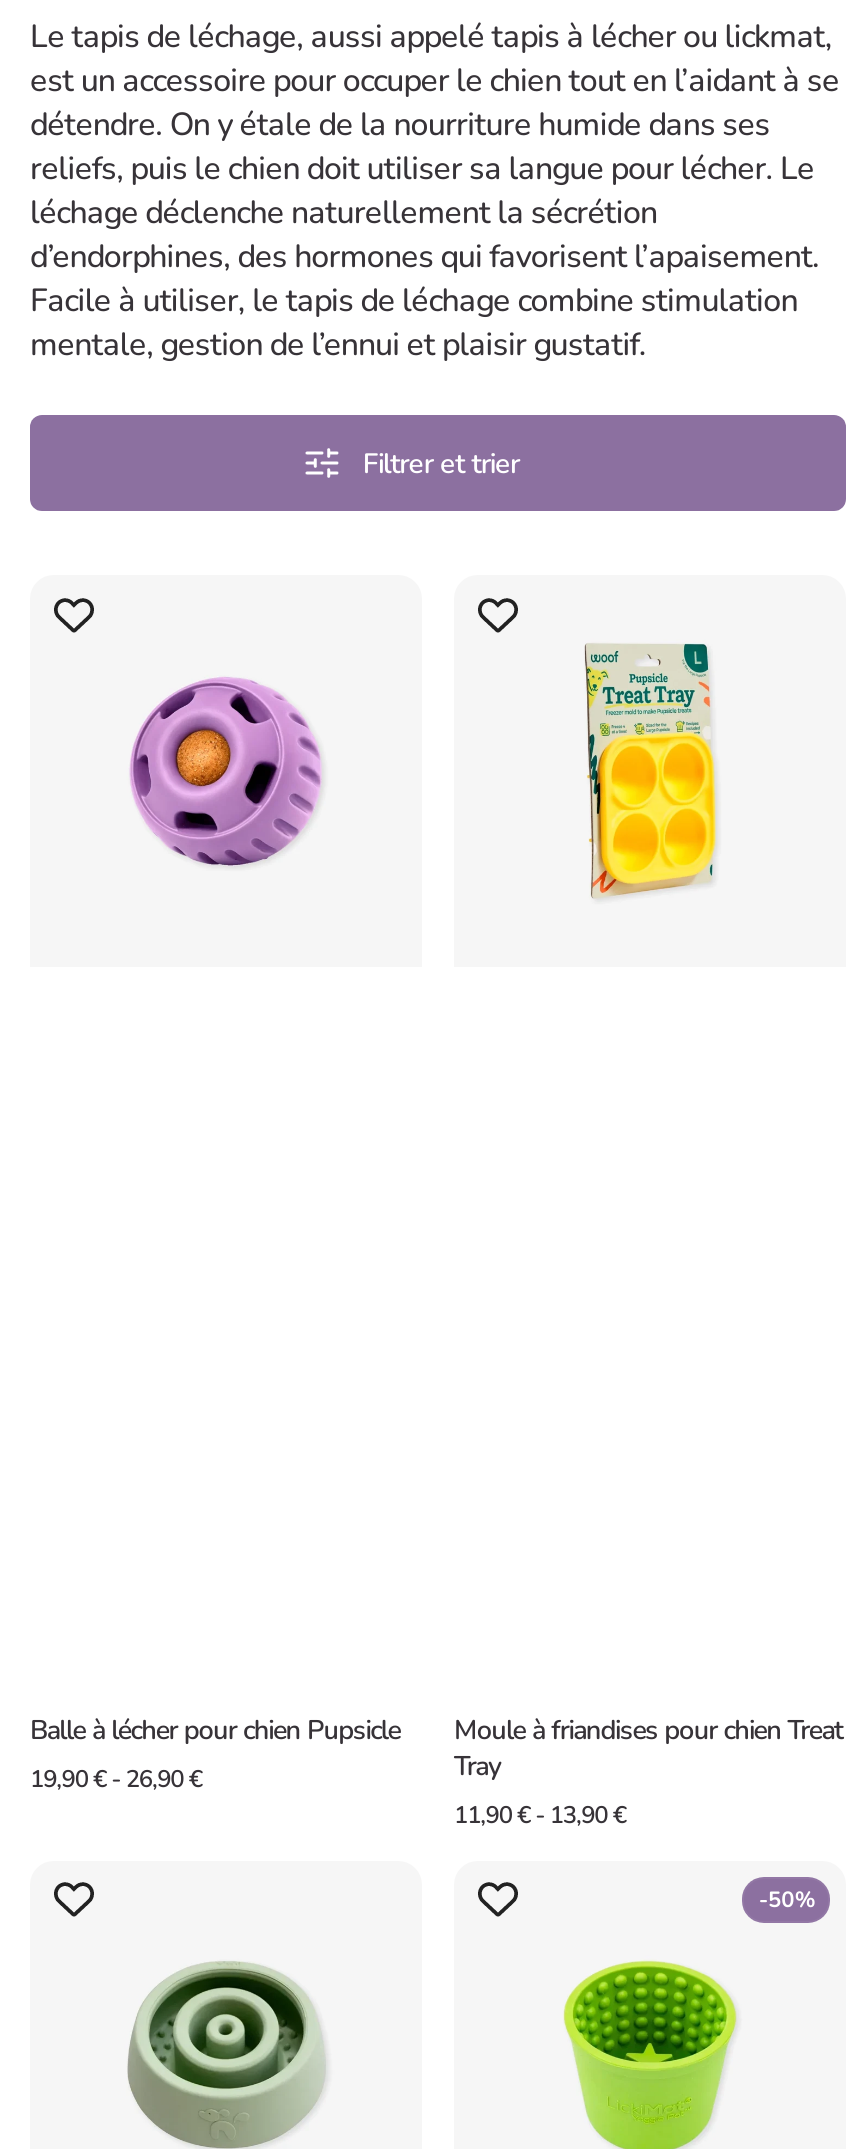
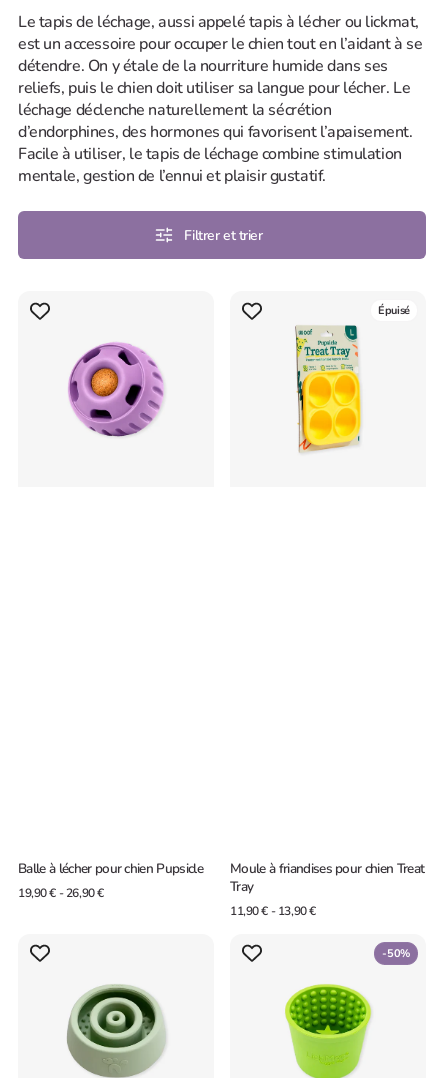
none -> [378,303,410,318] Épuisé

